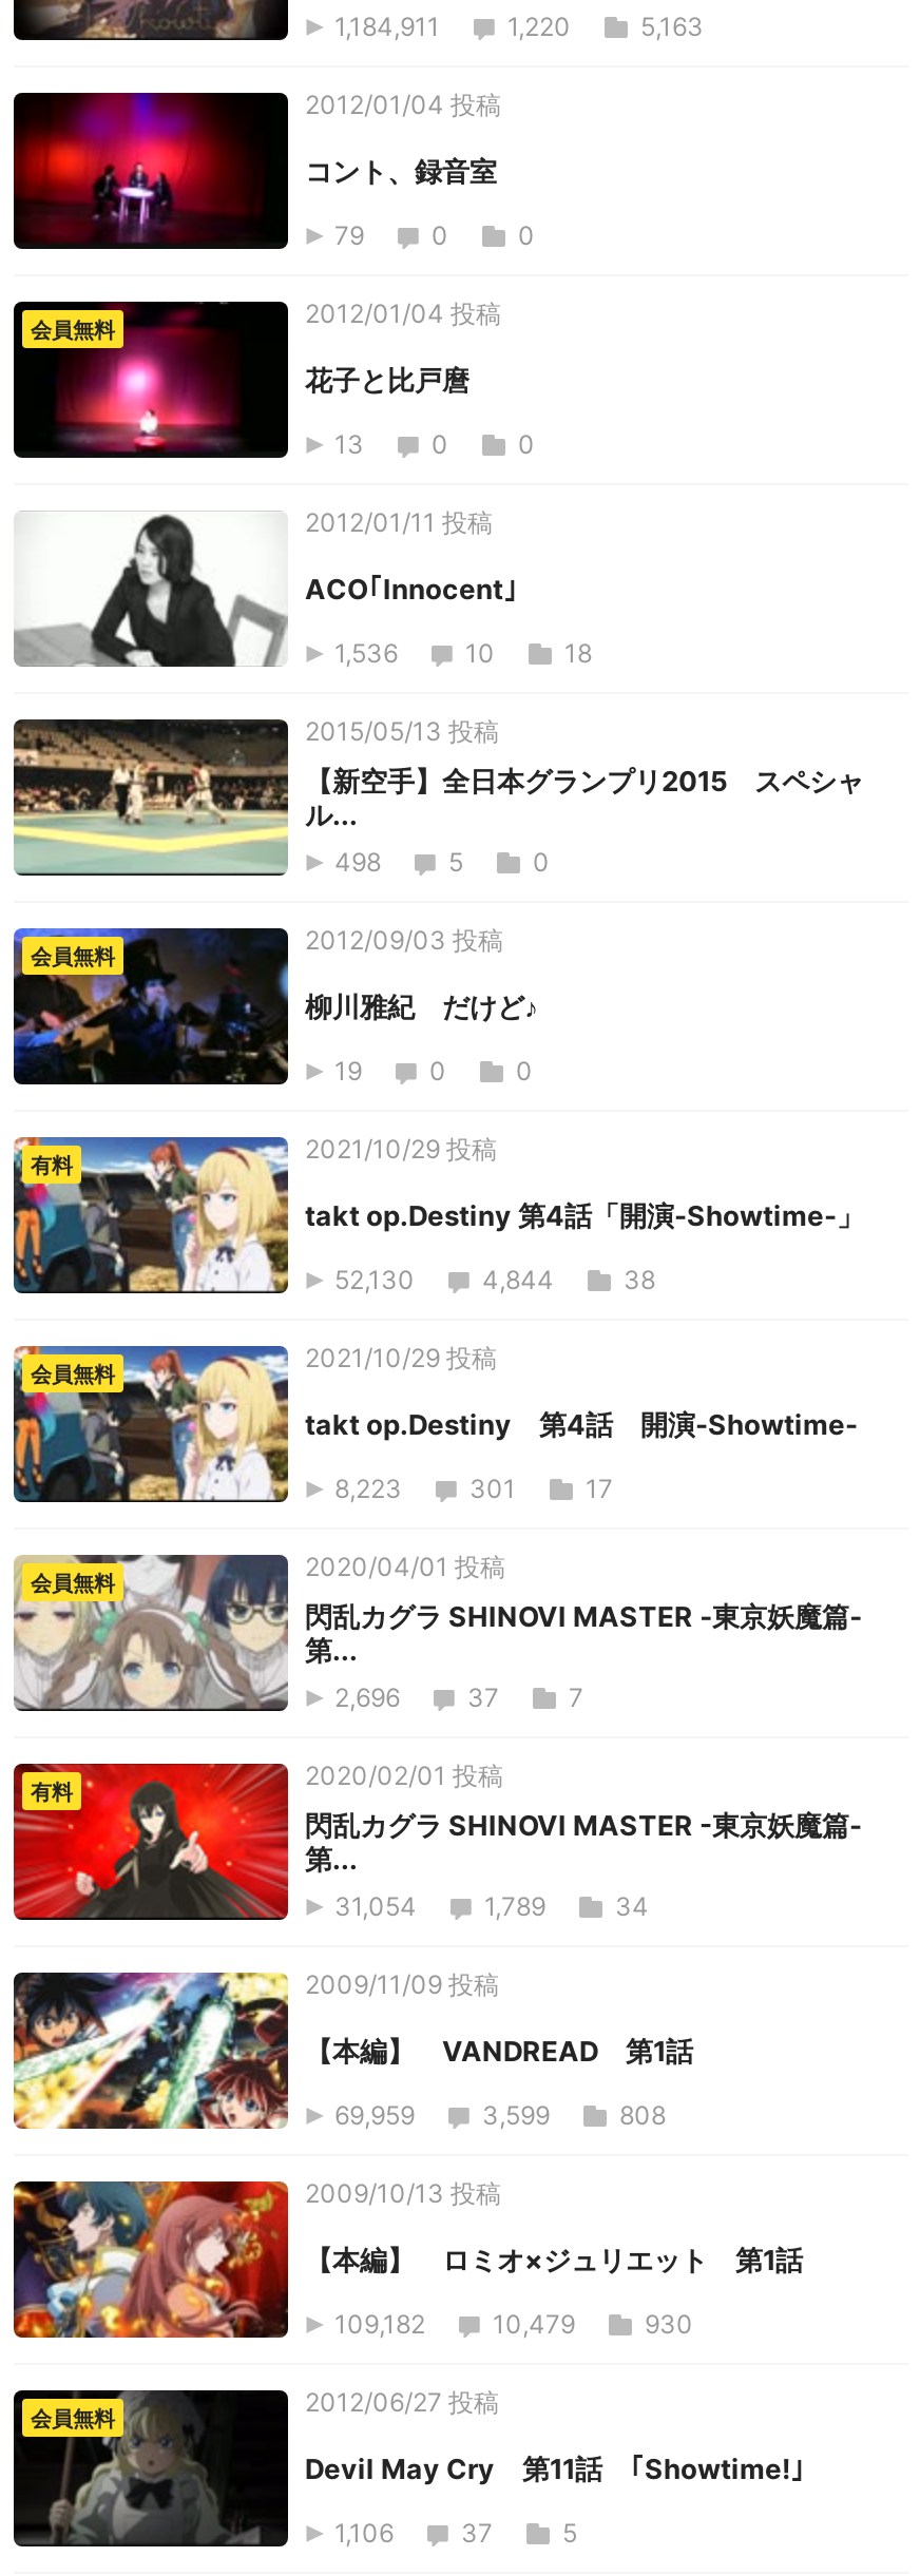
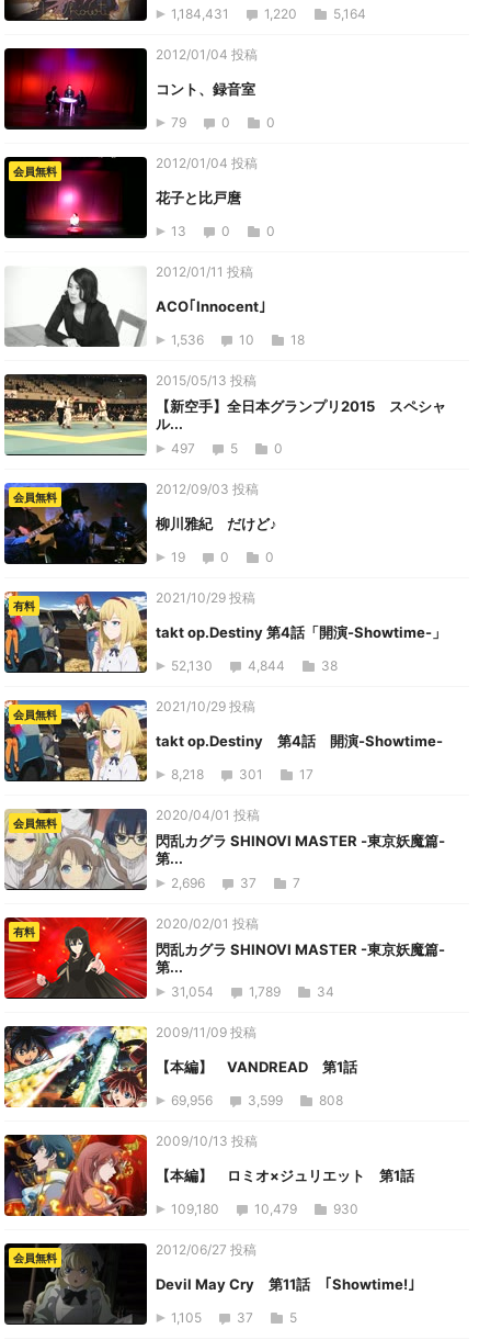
[334,11,440,42] 1,184,911 -> [171,5,229,22] 1,184,431
[640,11,704,42] 5,163 -> [333,5,366,22] 5,164
[334,846,381,878] 498 -> [171,440,195,457] 497
[334,1473,402,1504] 8,223 -> [171,766,204,782] 8,218
[334,2099,415,2131] 69,959 -> [171,1092,213,1108] 69,956
[334,2308,425,2340] 109,182 -> [171,1201,219,1217] 109,180
[334,2517,394,2549] 1,106 -> [171,1309,202,1326] 1,105

